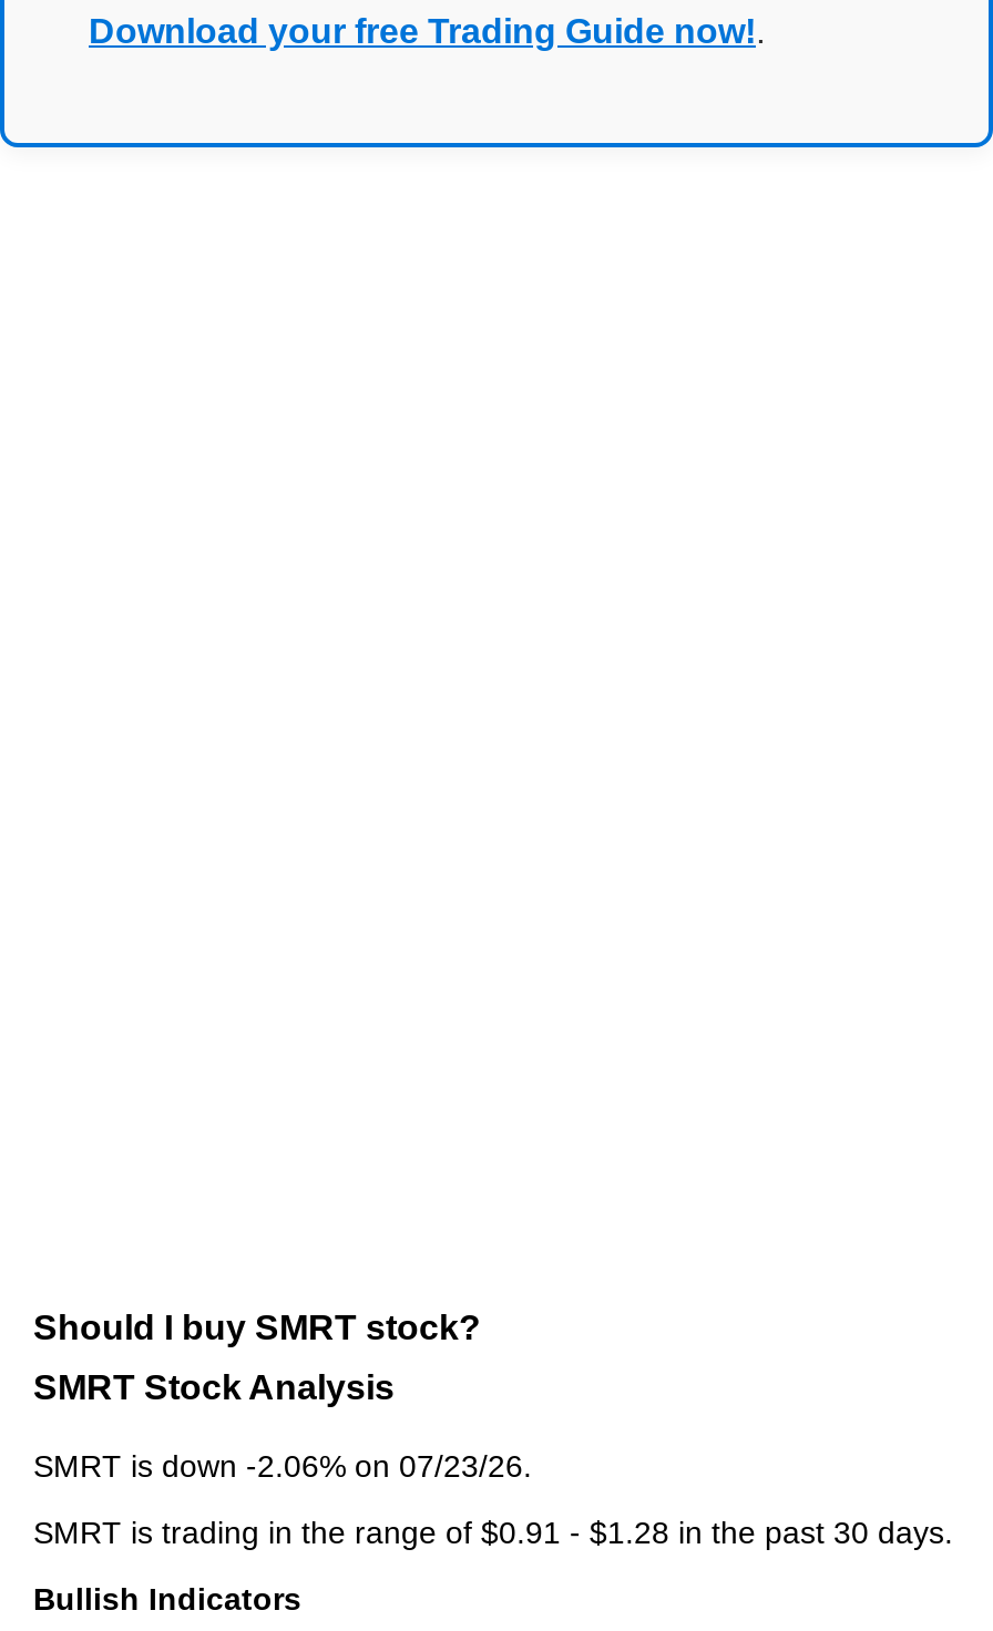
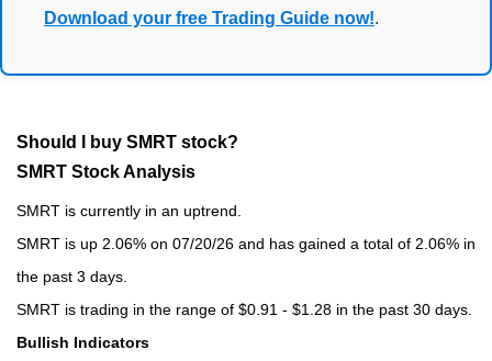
moved [33,1308,481,1405] -> [16,132,238,181]: Should I buy SMRT stock? | SMRT Stock Analysis
[33,1448,532,1483] SMRT is down -2.06% on 07/23/26. -> [16,202,476,285] SMRT is currently in an uptrend. | SMRT is up 2.06% on 07/20/26 and has gained a total of 2.06% in | the past 3 days.

